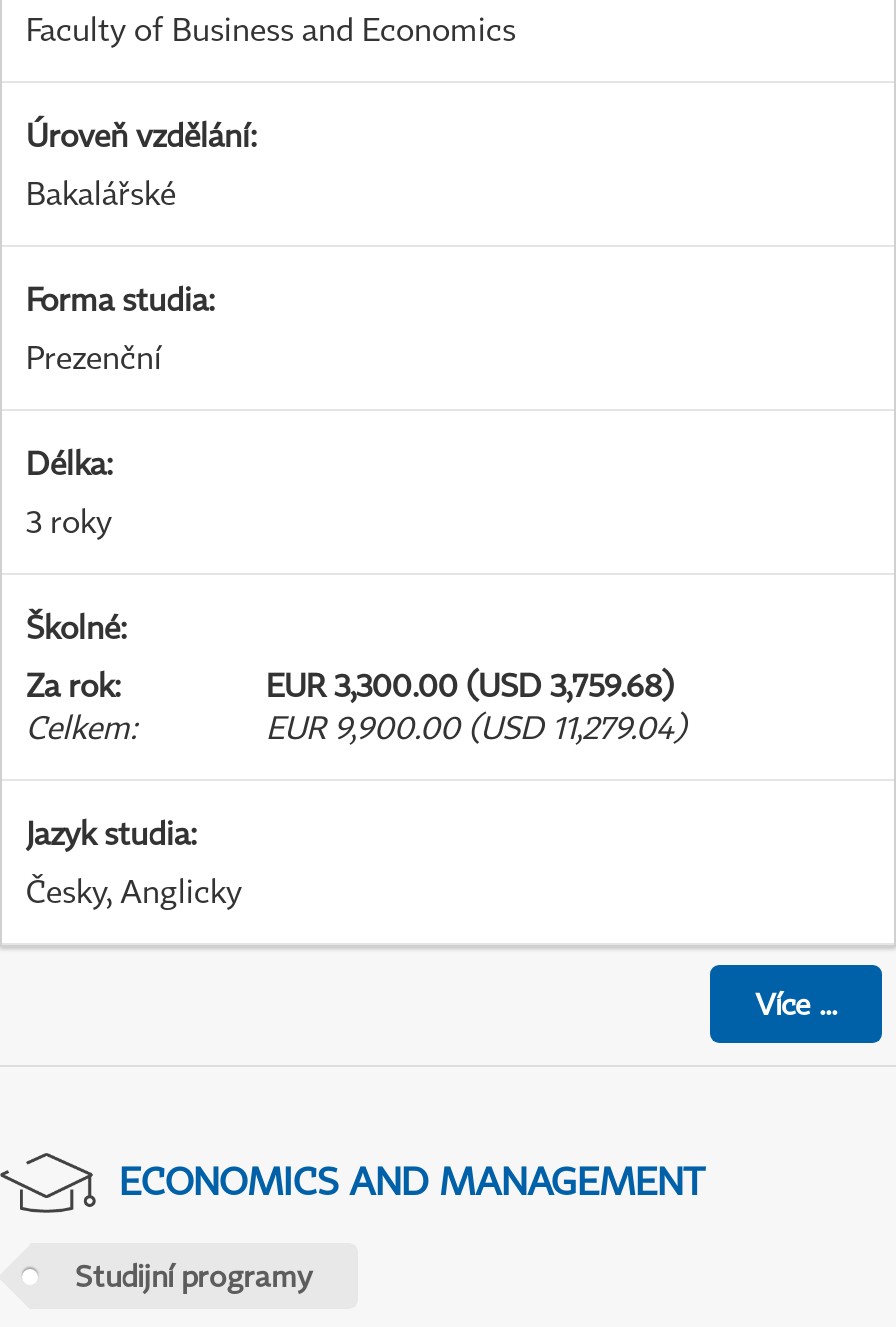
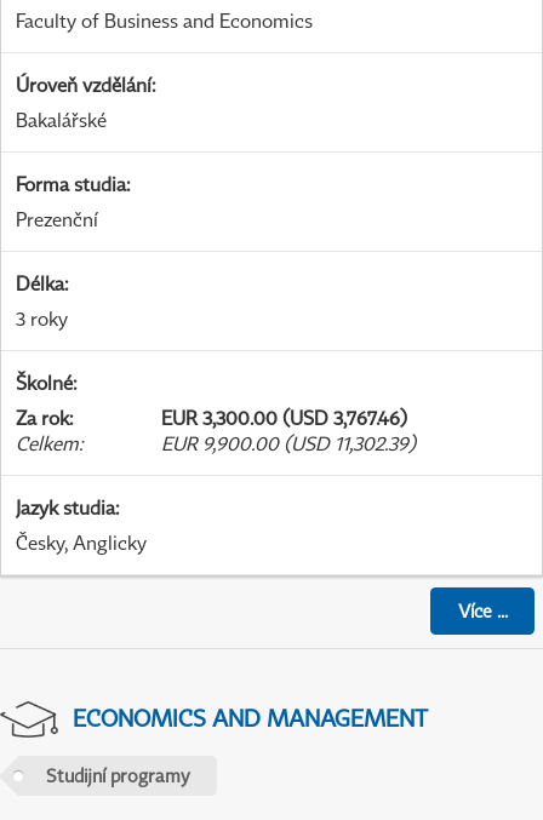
[266,665,674,705] EUR 3,300.00 (USD 3,759.68) -> [161,406,407,430] EUR 3,300.00 (USD 3,767.46)
[266,707,686,747] EUR 9,900.00 (USD 11,279.04) -> [161,431,416,456] EUR 9,900.00 (USD 11,302.39)

